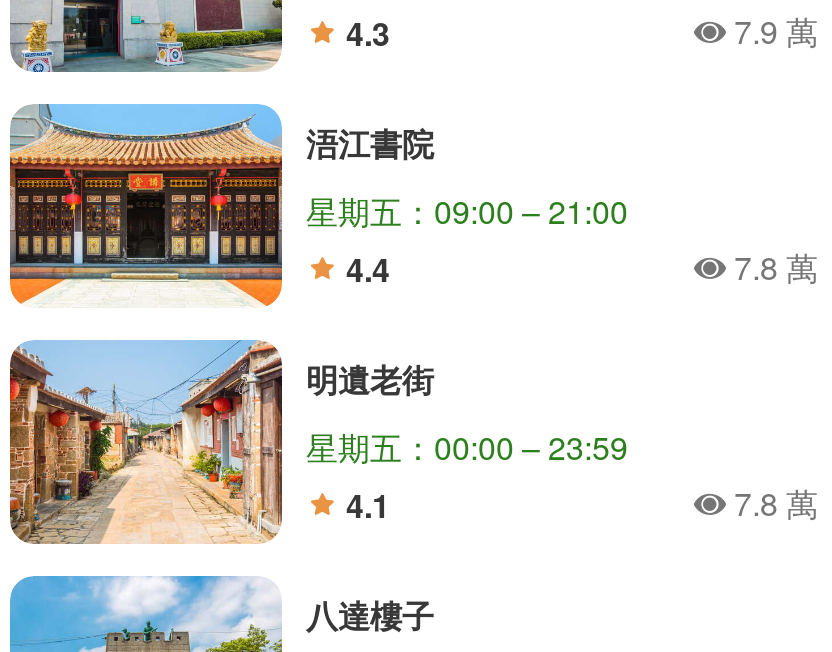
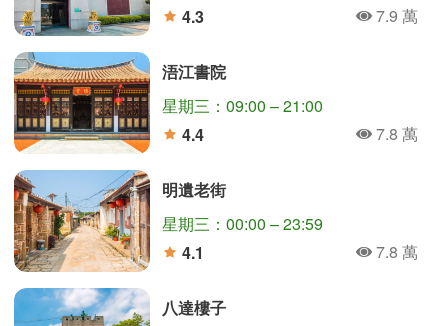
[306,188,628,234] 星期五：09:00 – 21:00 -> [162,94,323,117] 星期三：09:00 – 21:00
[306,424,628,470] 星期五：00:00 – 23:59 -> [162,212,323,235] 星期三：00:00 – 23:59

